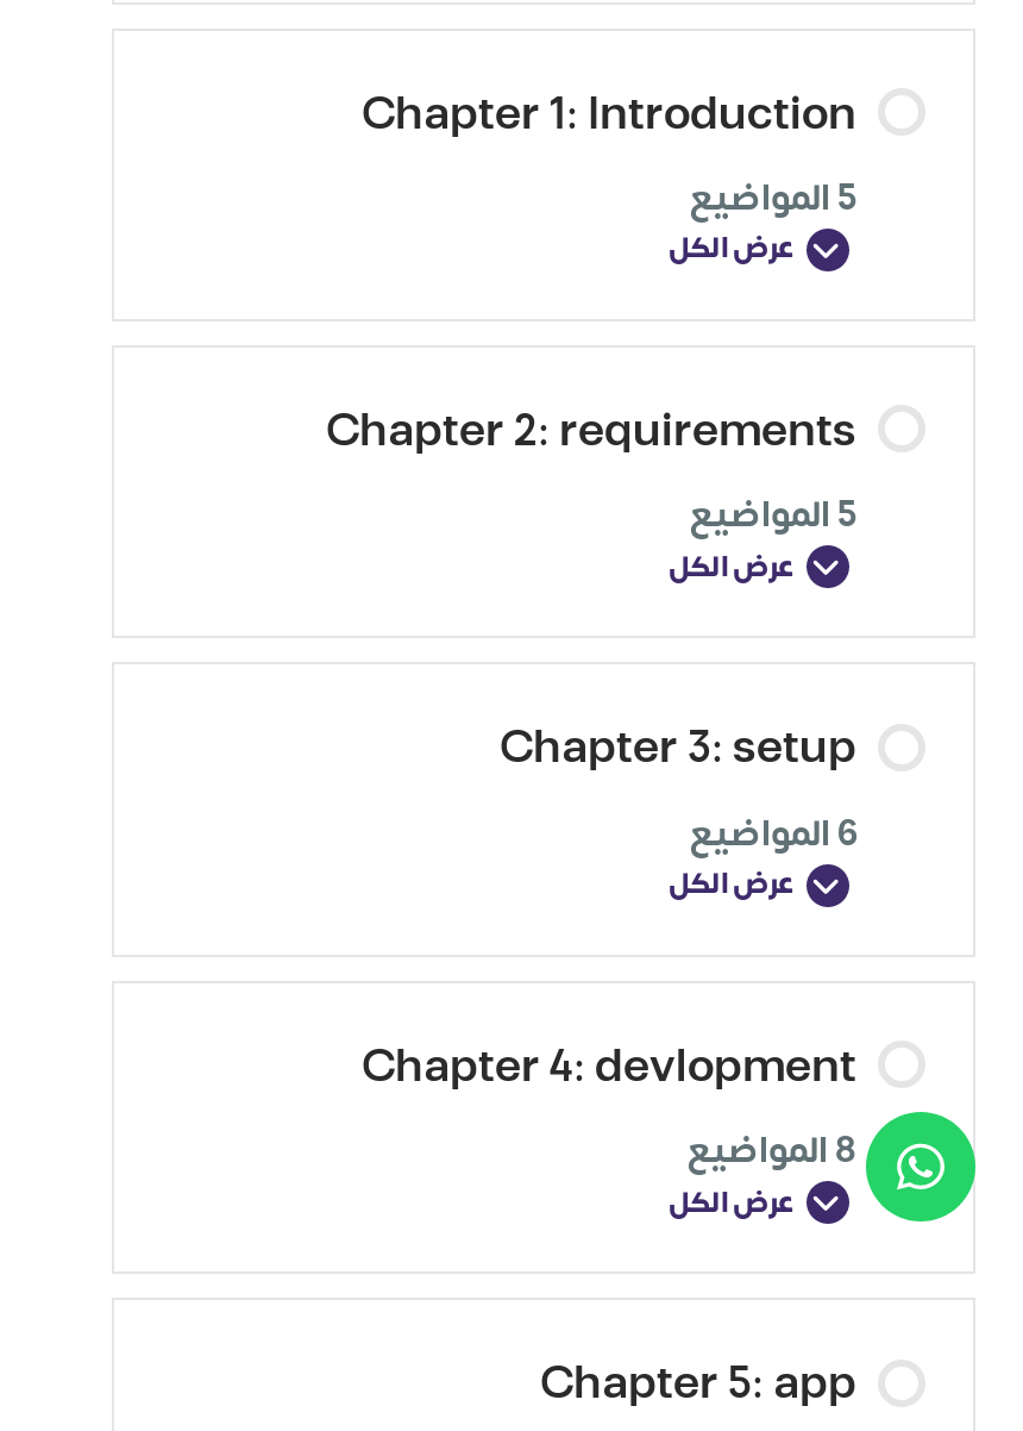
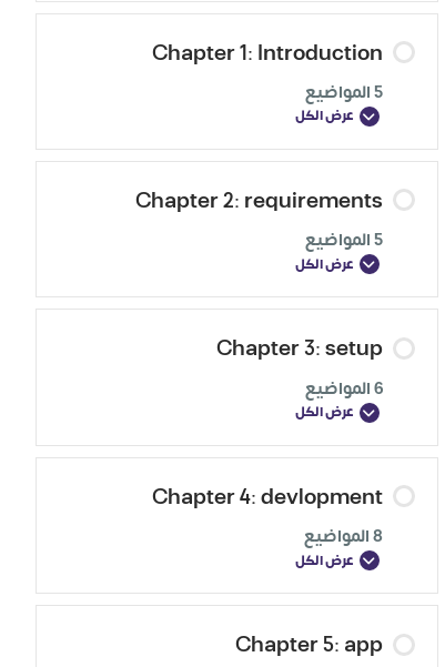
[866,1110,978,1224] [image] -> none

